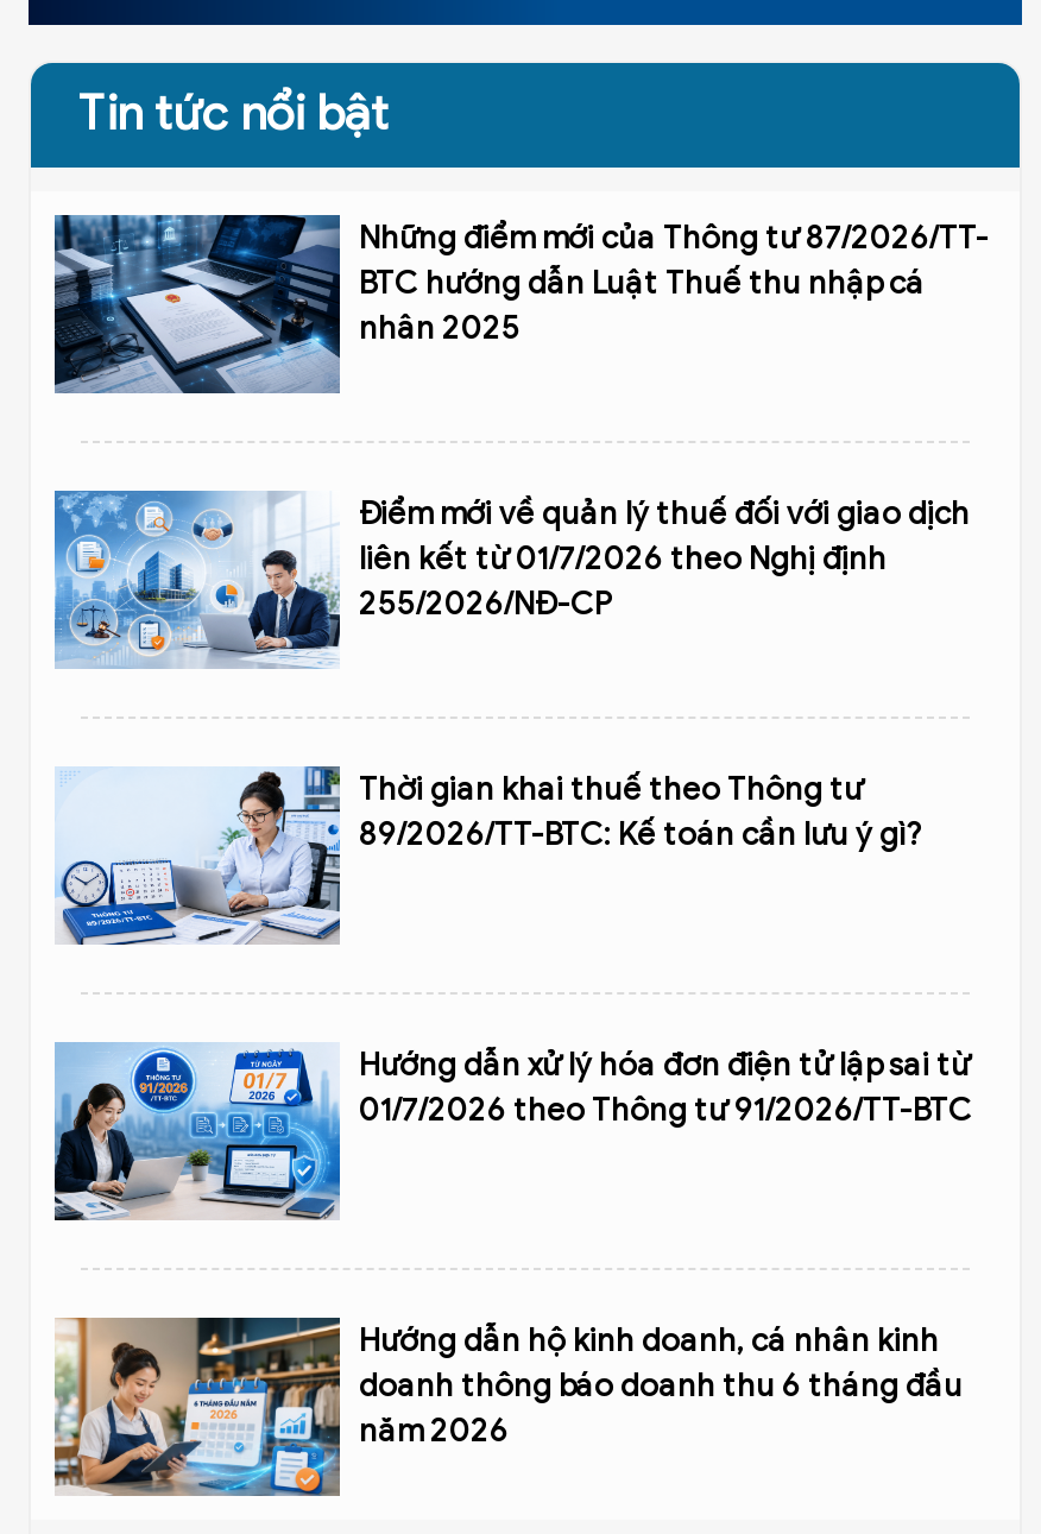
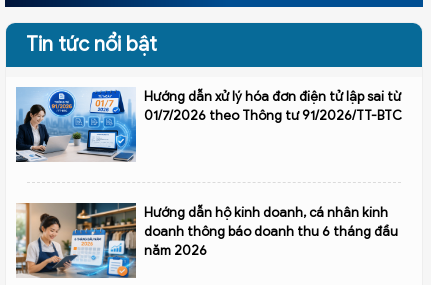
[52,213,989,396] [image] | Những điểm mới của Thông tư 87/2026/TT- | BTC hướng dẫn Luật Thuế thu nhập cá | nhân 2025 -> none
[52,488,970,669] [image] | Điểm mới về quản lý thuế đối với giao dịch | liên kết từ 01/7/2026 theo Nghị định | 255/2026/NĐ-CP -> none
[55,764,920,947] [image] | Thời gian khai thuế theo Thông tư | 89/2026/TT-BTC: Kế toán cần lưu ý gì? -> none

